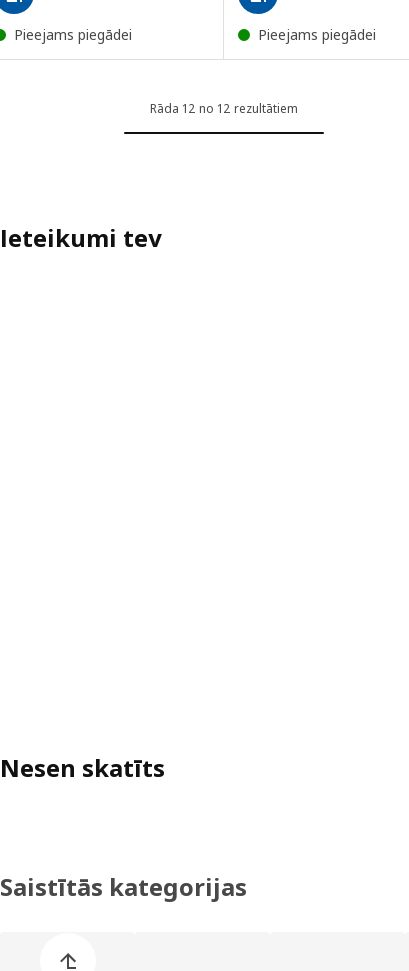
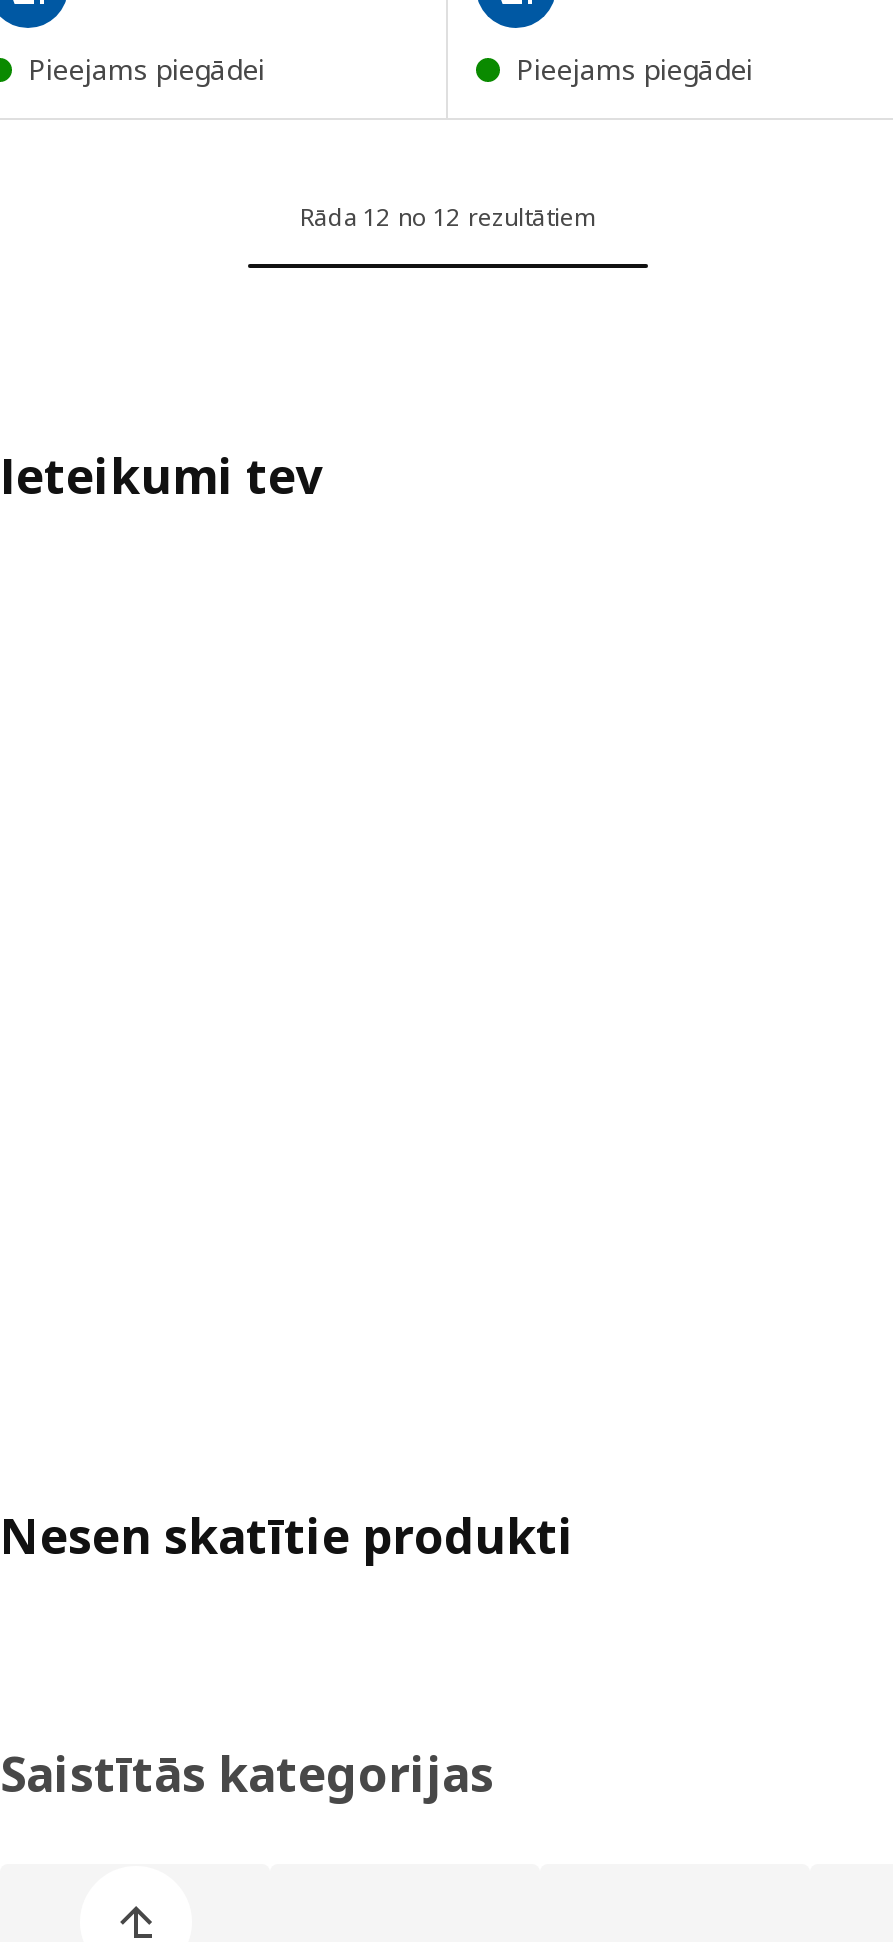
[0,751,165,784] Nesen skatīts -> [0,1502,574,1568] Nesen skatītie produkti

